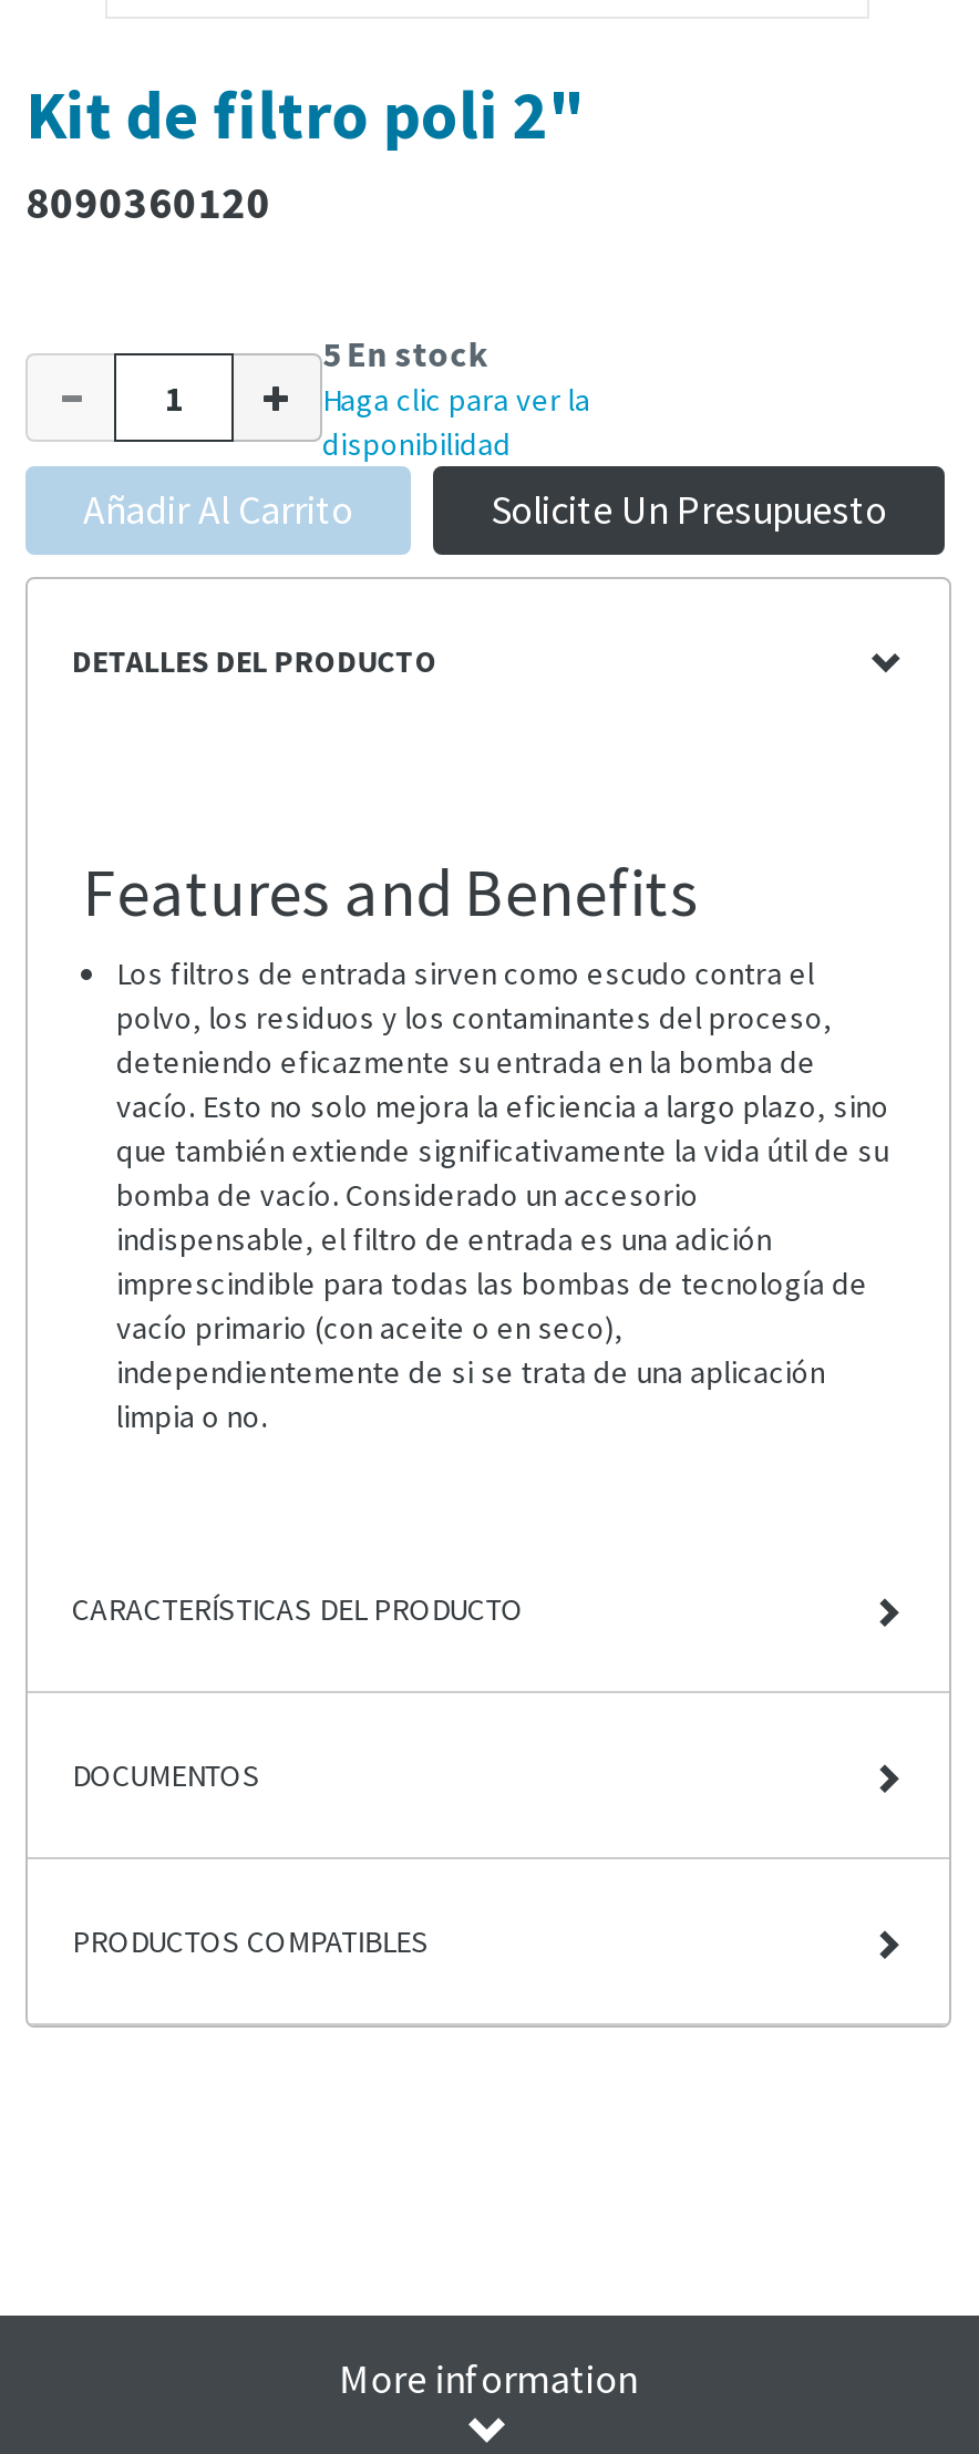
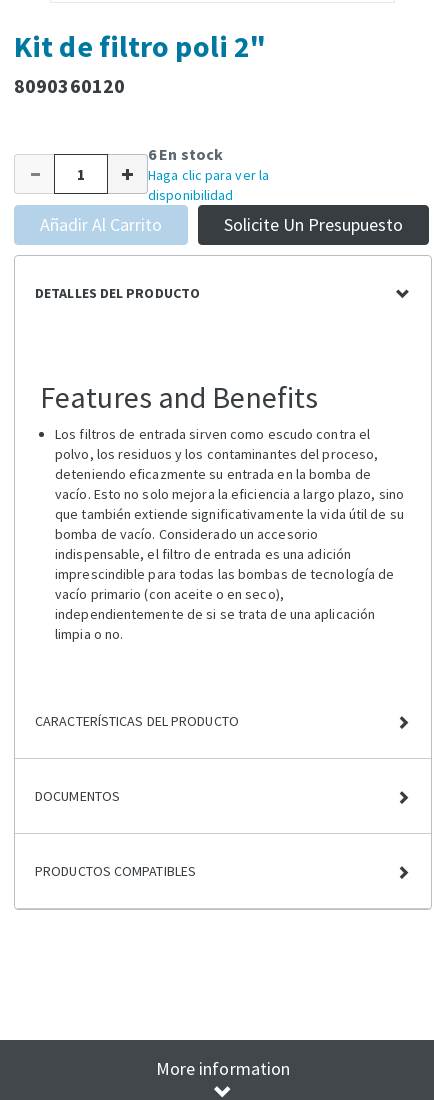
[322,331,488,375] 5 En stock -> [148,144,223,164] 6 En stock

